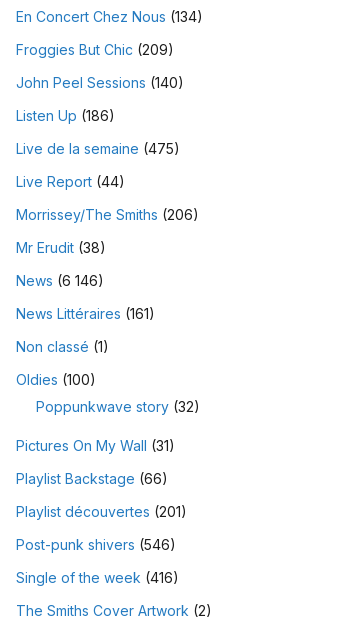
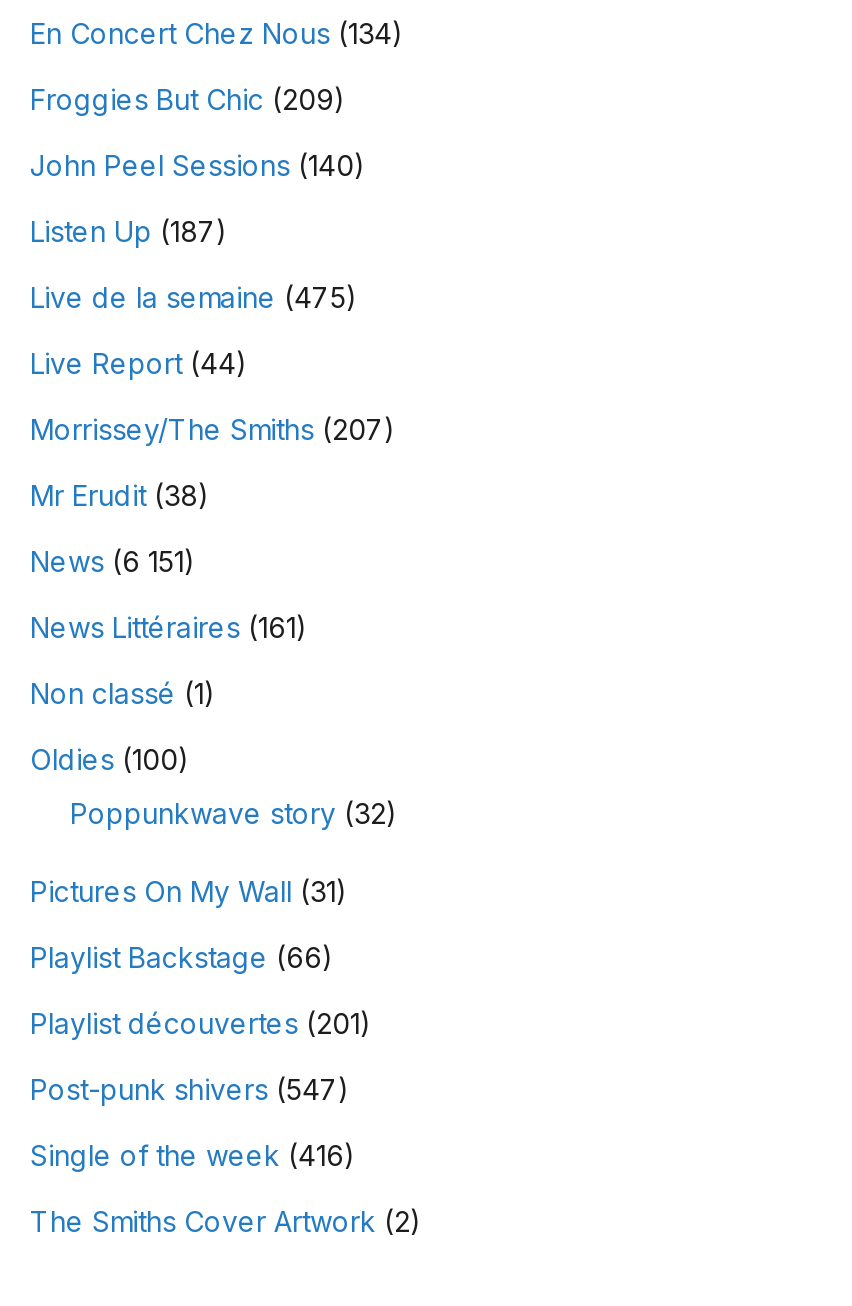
[16,107,115,124] Listen Up (186) -> [30,213,228,247] Listen Up (187)
[16,206,199,223] Morrissey/The Smiths (206) -> [30,411,396,445] Morrissey/The Smiths (207)
[16,272,104,289] News (6 146) -> [30,543,196,577] News (6 151)
[16,536,176,553] Post-punk shivers (546) -> [30,1071,350,1105] Post-punk shivers (547)

